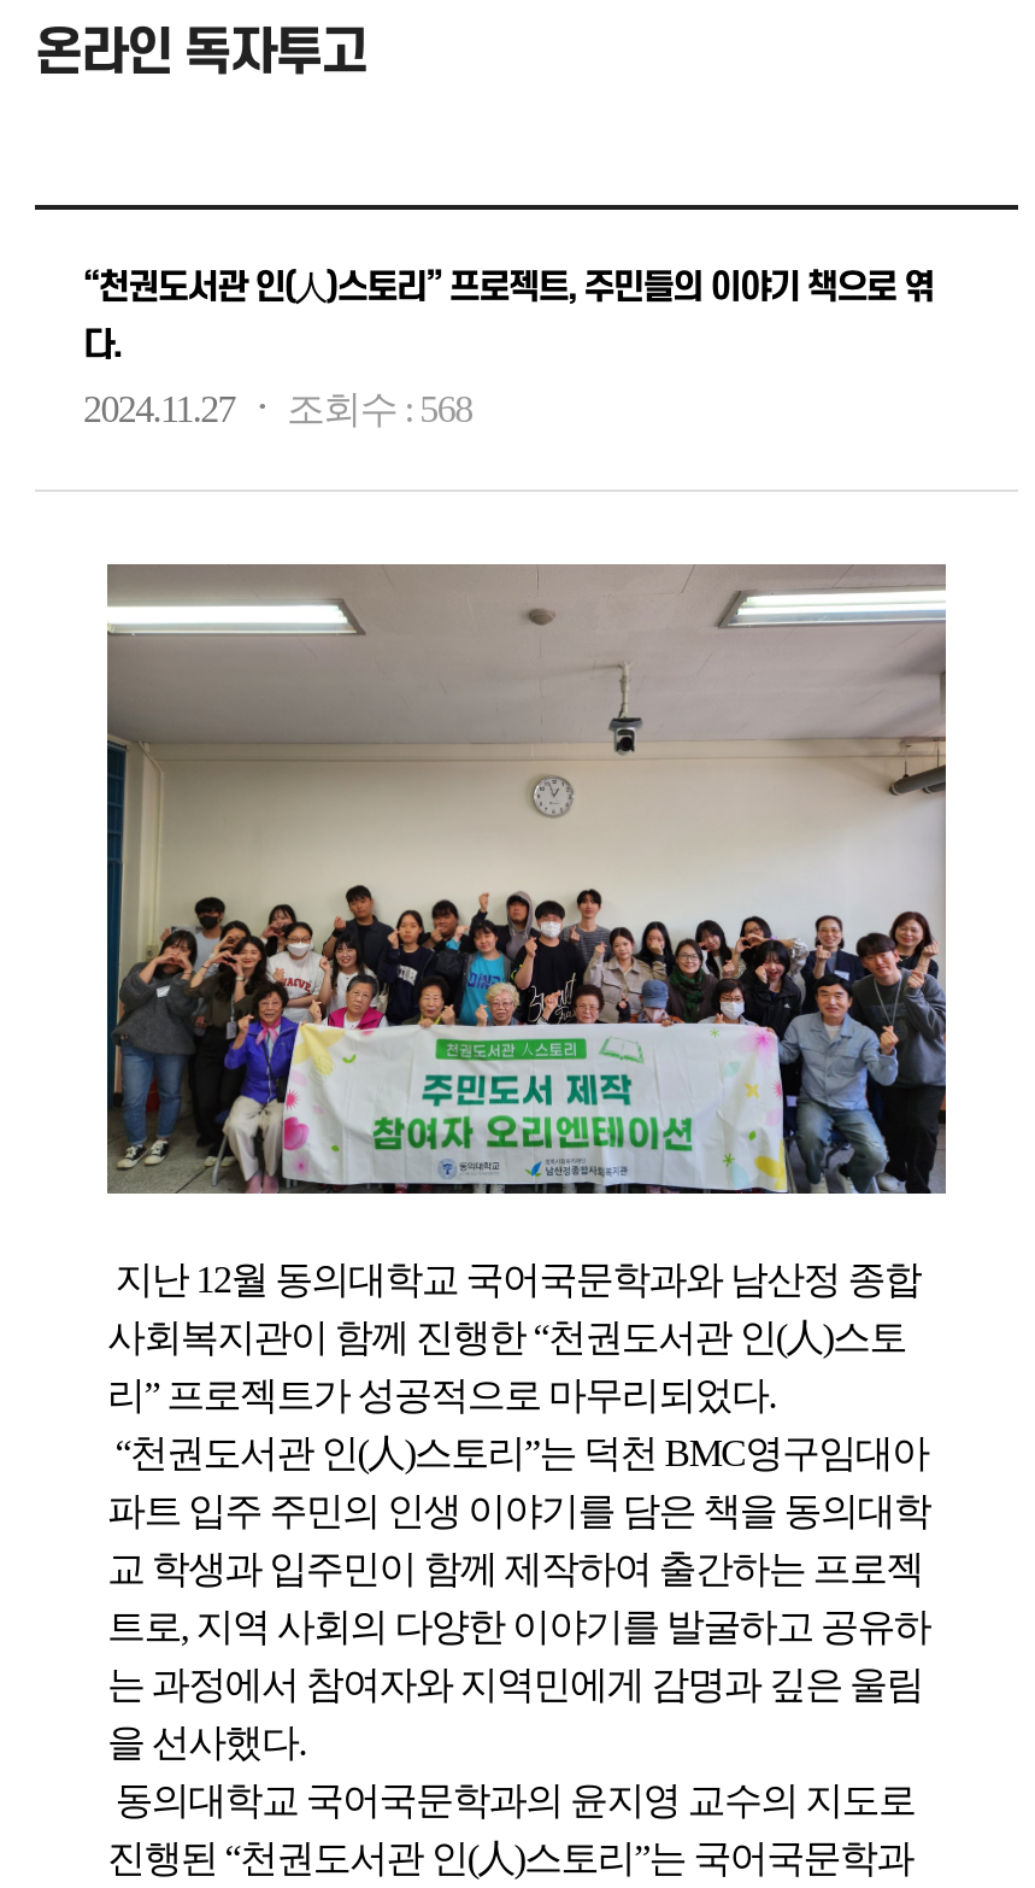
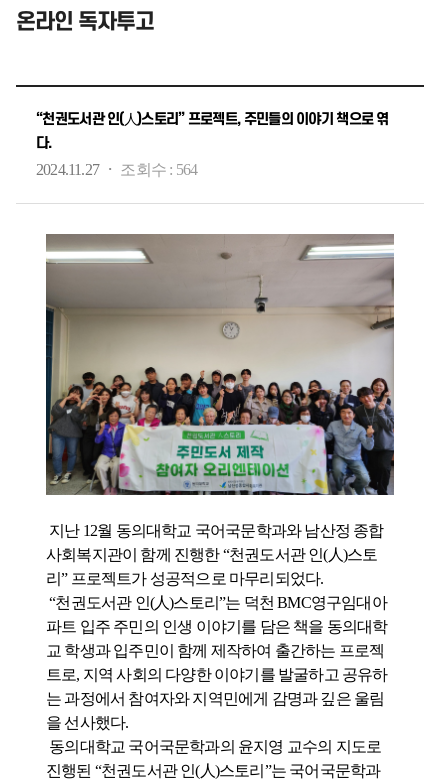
[83,381,472,432] 2024.11.27 · 조회수 : 568 -> [36,158,197,179] 2024.11.27 · 조회수 : 564

